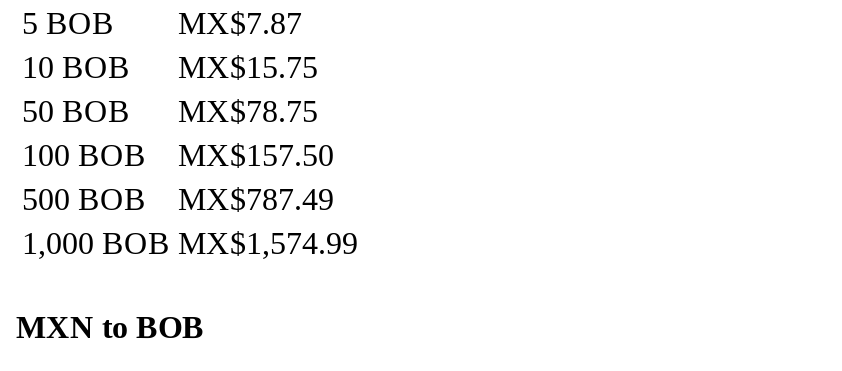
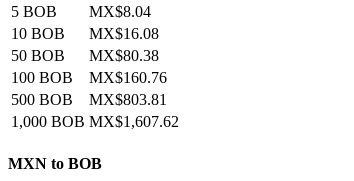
[22,5,302,39] 5 BOB MX$7.87 -> [11,3,151,20] 5 BOB MX$8.04
[22,49,318,83] 10 BOB MX$15.75 -> [11,25,159,42] 10 BOB MX$16.08
[22,93,318,127] 50 BOB MX$78.75 -> [11,47,159,64] 50 BOB MX$80.38
[22,137,334,171] 100 BOB MX$157.50 -> [11,69,167,86] 100 BOB MX$160.76
[22,181,358,259] MX$787.49 | 1,000 BOB MX$1,574.99 -> [11,91,179,130] MX$803.81 | 1,000 BOB MX$1,607.62

